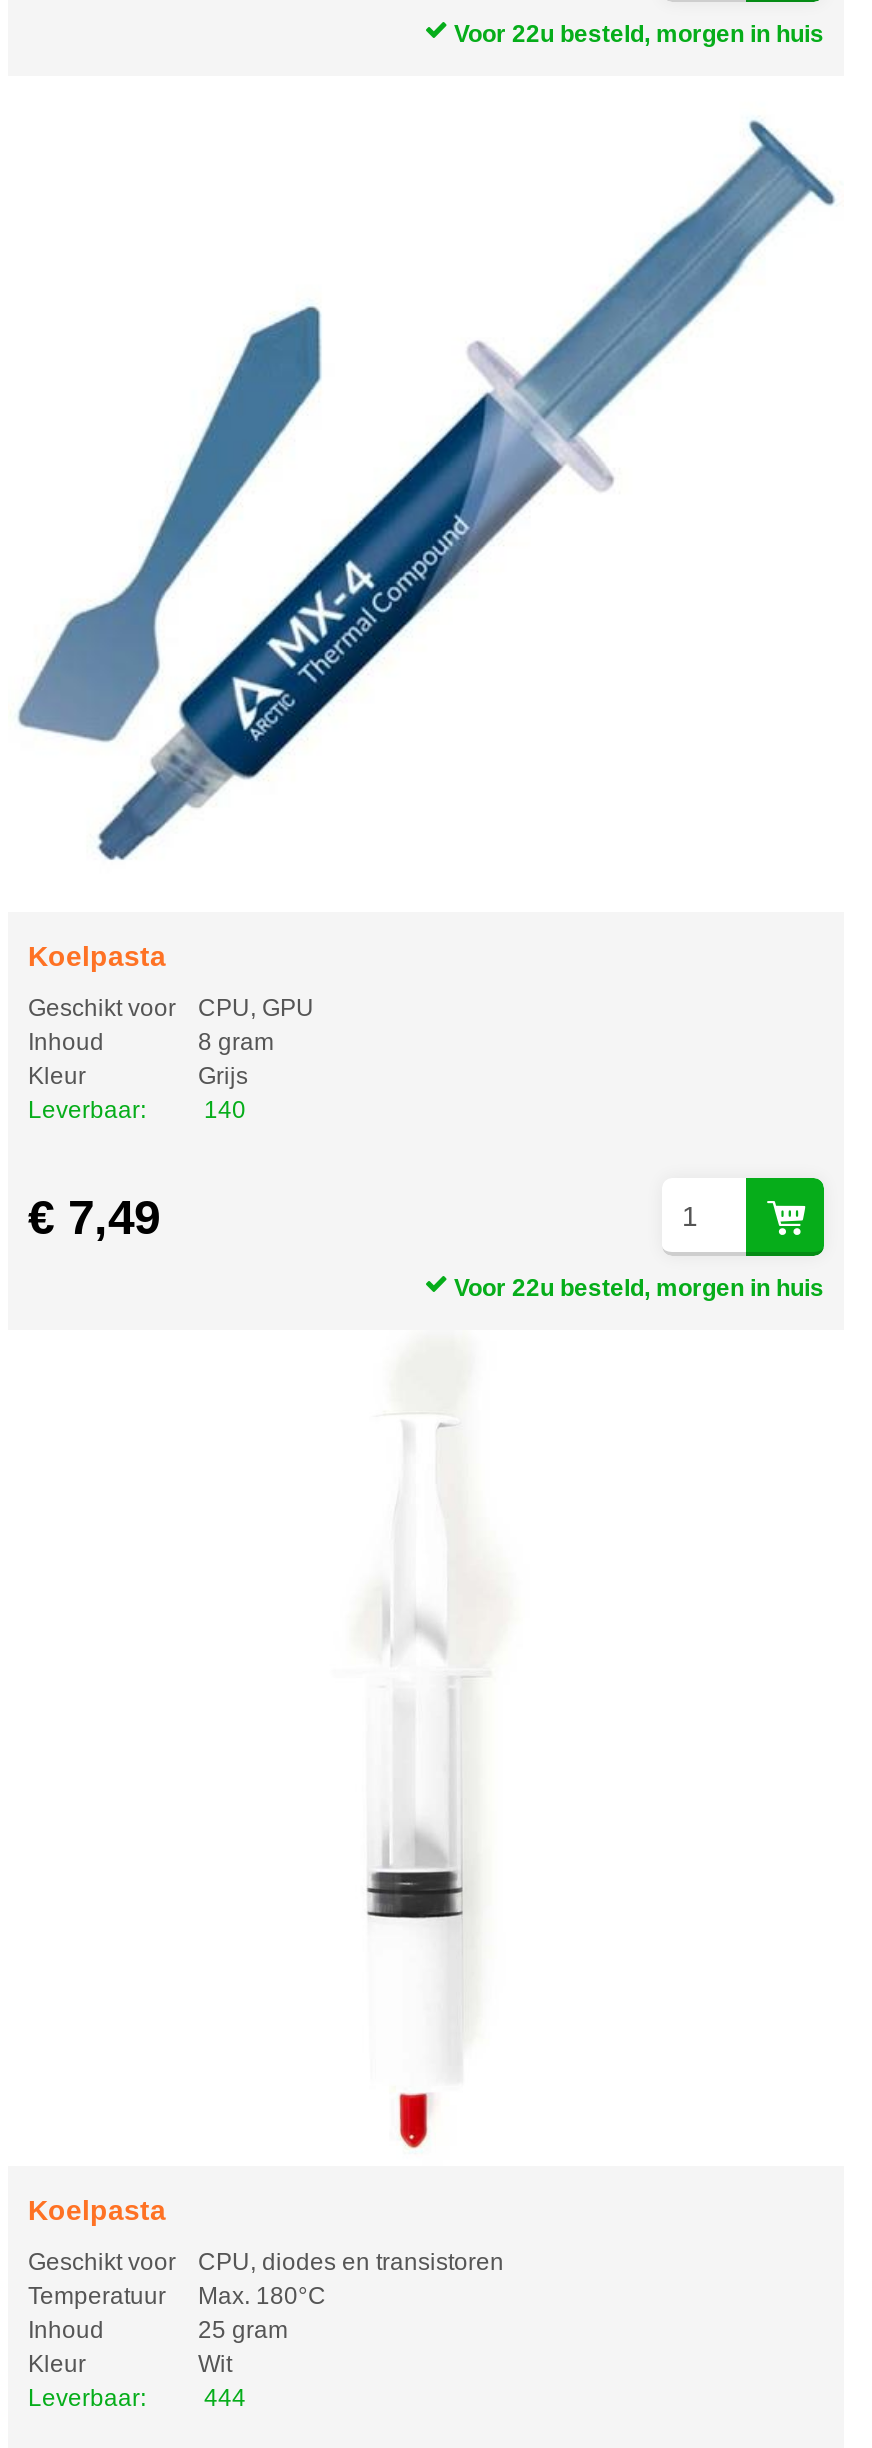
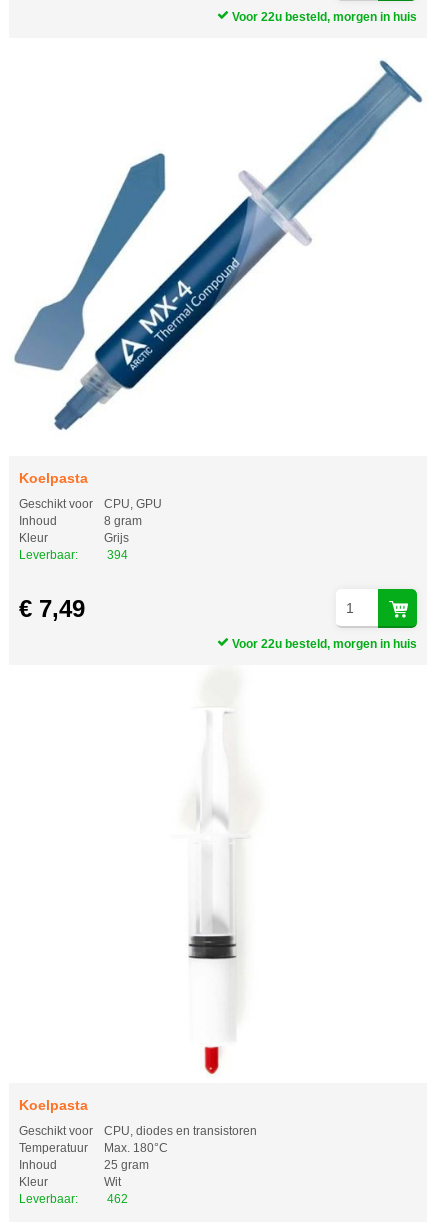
[204,1096,246,1124] 140 -> [107,548,128,562] 394
[204,2384,246,2412] 444 -> [107,1192,128,1206] 462

